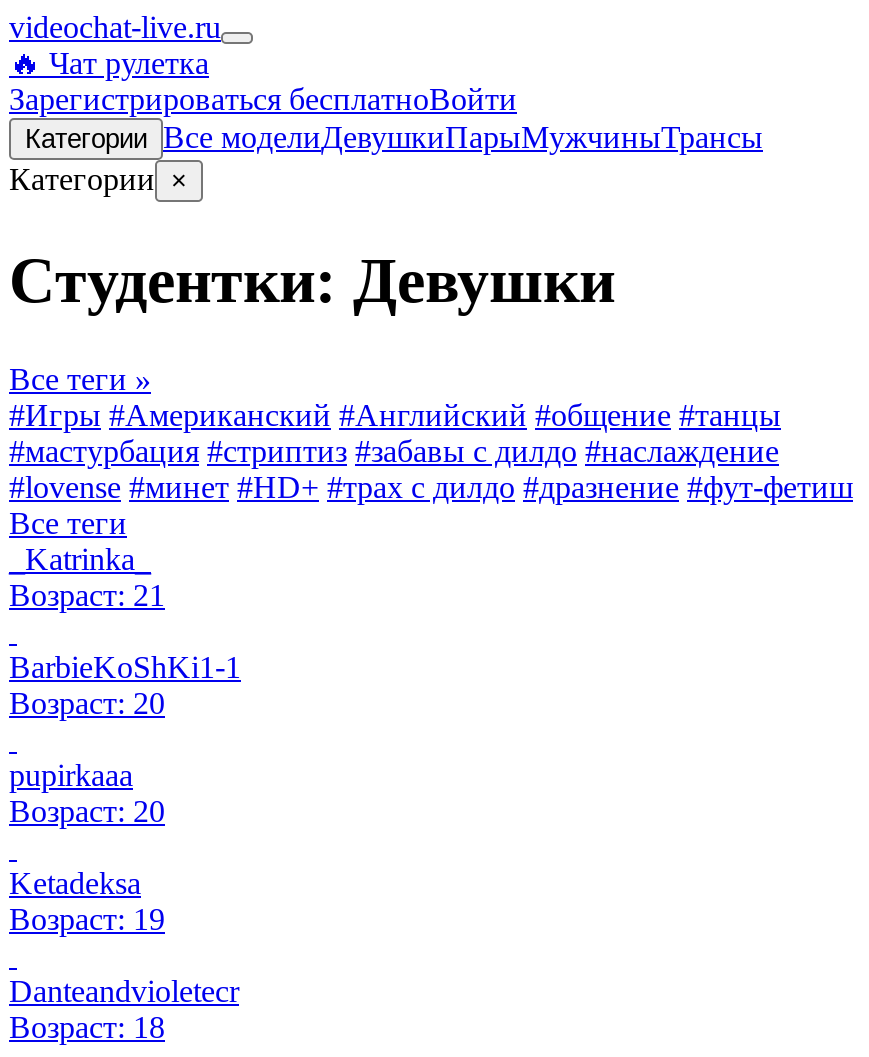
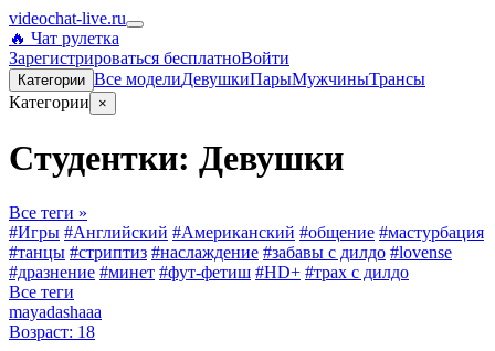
[9,398,853,504] #Игры #Американский #Английский #общение #танцы | #мастурбация #стриптиз #забавы с дилдо #наслаждение | #lovense #минет #HD+ #трах с дилдо #дразнение #фут-фетиш -> [9,223,484,281] #Игры #Английский #Американский #общение #мастурбация | #танцы #стриптиз #наслаждение #забавы с дилдо #lovense | #дразнение #минет #фут-фетиш #HD+ #трах с дилдо
[9,542,241,1008] _Katrinka_ | Возраст: 21 | BarbieKoShKi1-1 | Возраст: 20 | pupirkaaa | Возраст: 20 | Ketadeksa | Возраст: 19 | Danteandvioletecr -> [9,302,102,321] mayadashaaa

